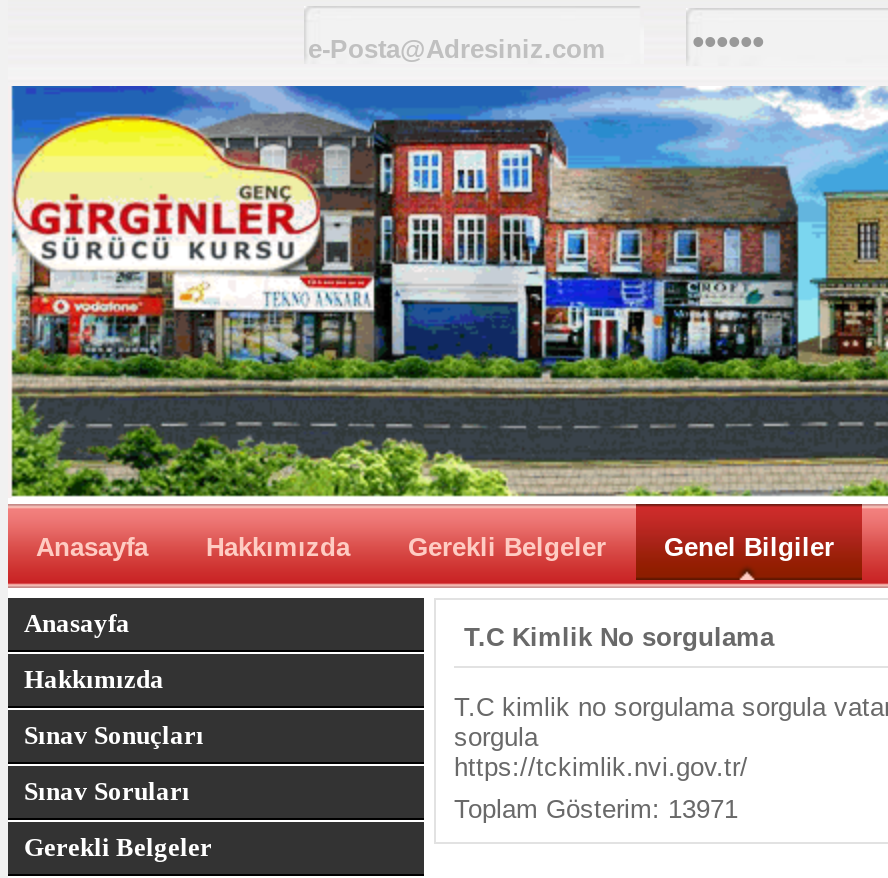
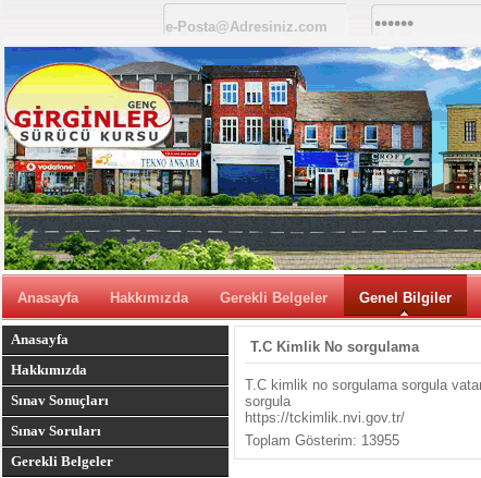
[454,794,738,824] Toplam Gösterim: 13971 -> [245,432,399,449] Toplam Gösterim: 13955

